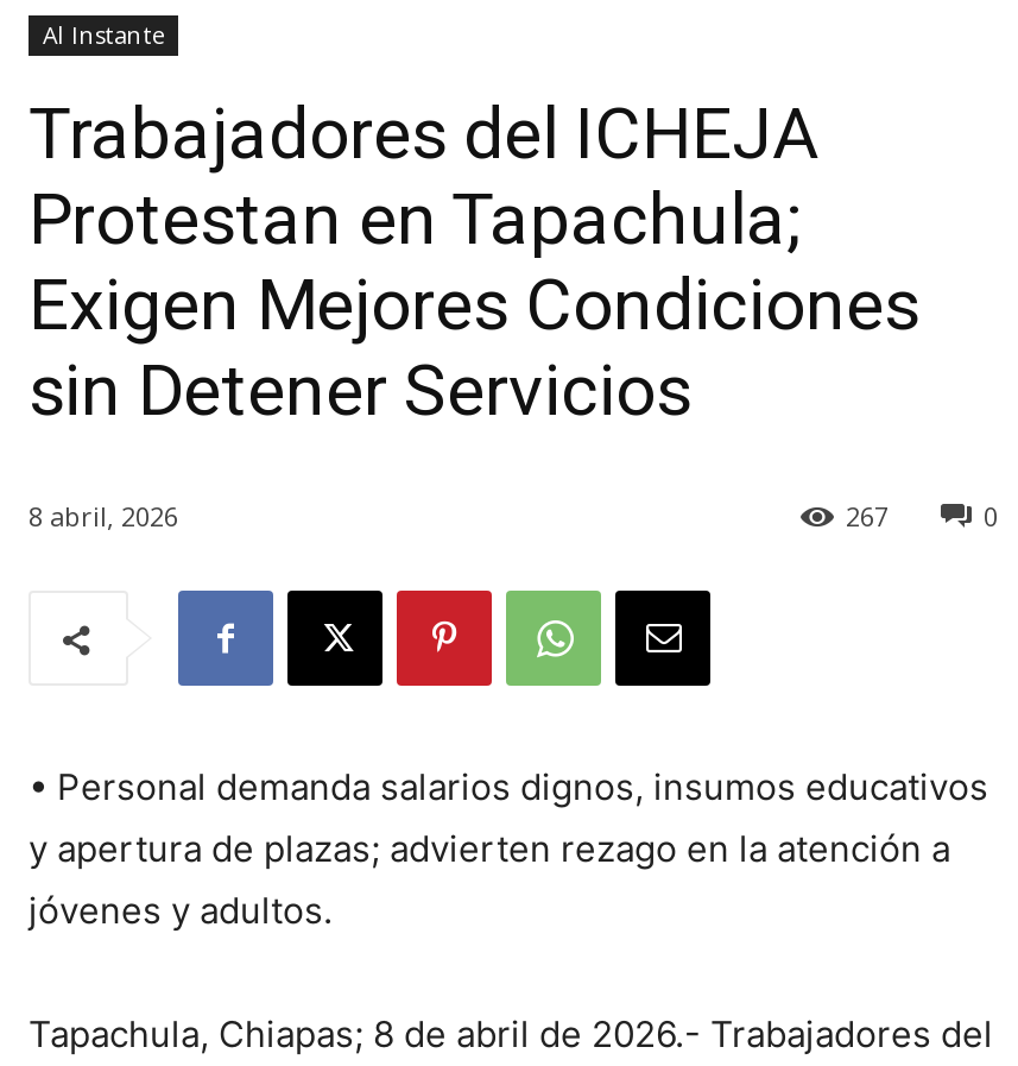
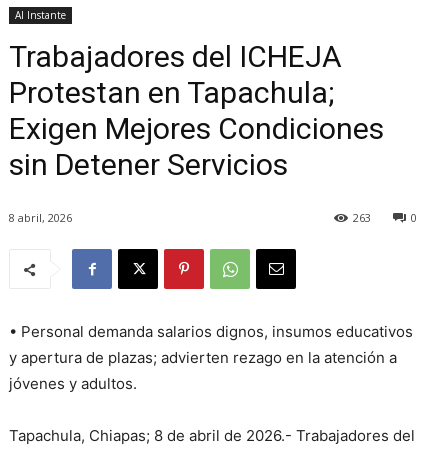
[846,498,889,534] 267 -> [353,210,371,225] 263

